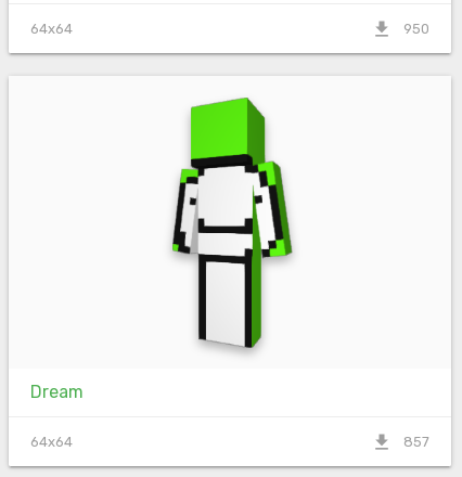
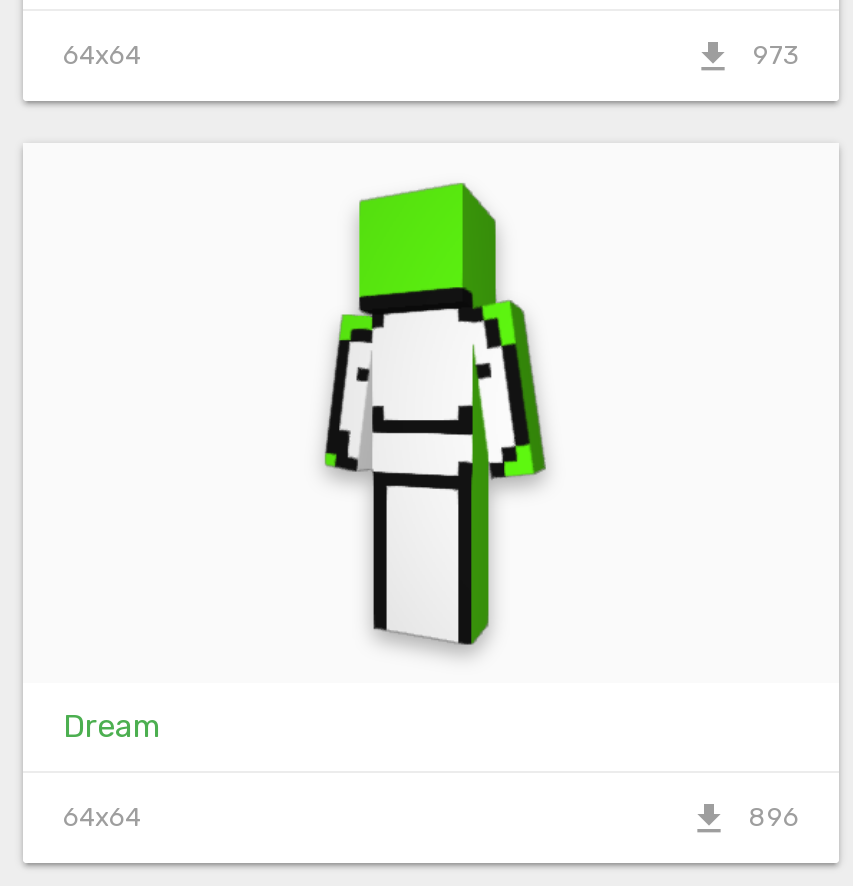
[403,20,429,37] 950 -> [753,41,799,71] 973
[403,433,429,449] 857 -> [749,802,799,832] 896

